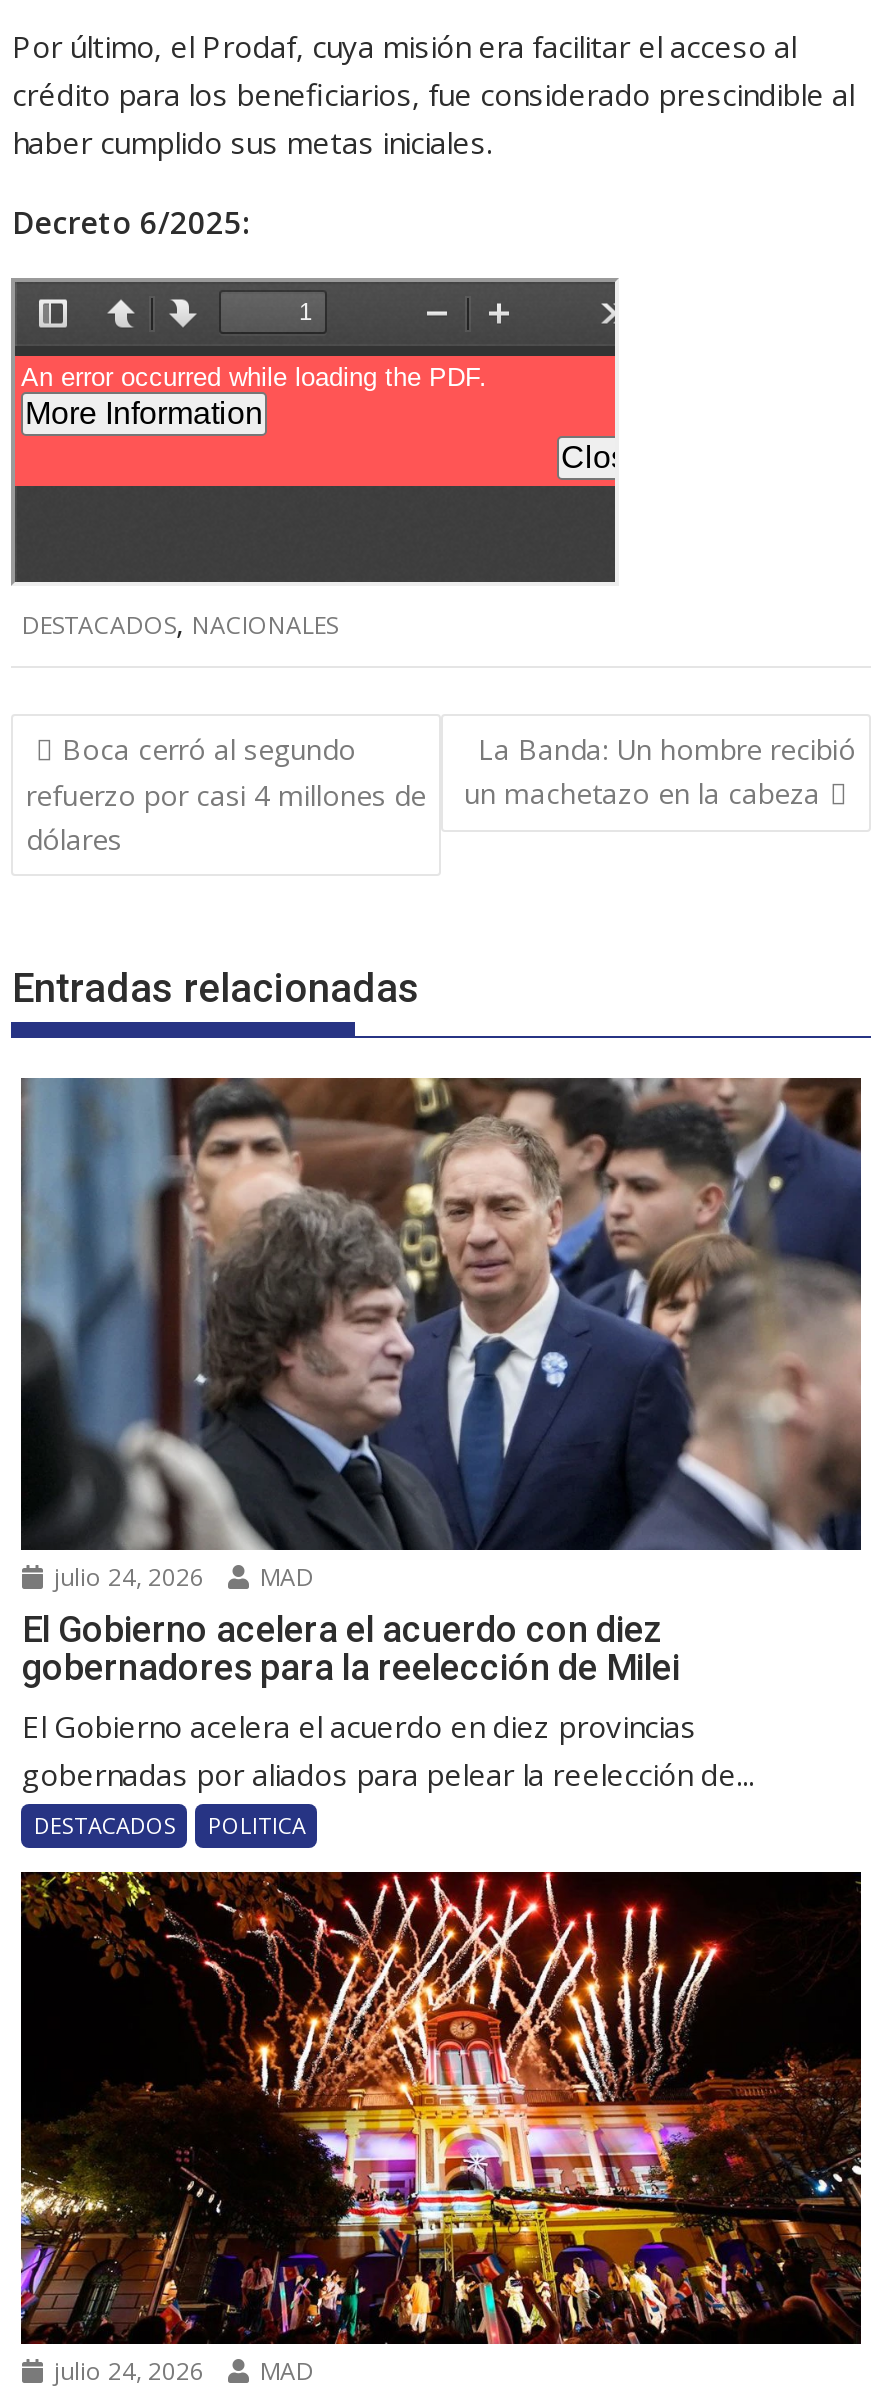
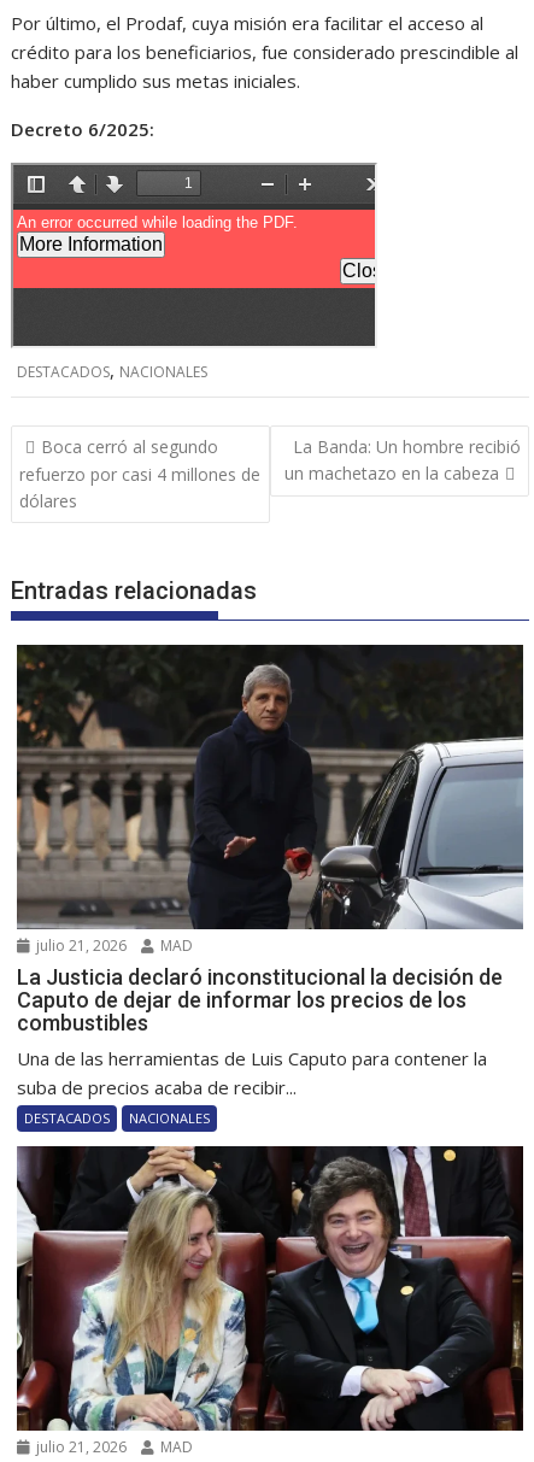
[19,1076,863,1594] [image] | julio 24, 2026 MAD -> [16,644,523,956] [image] | julio 21, 2026 MAD
[22,1608,754,1794] El Gobierno acelera el acuerdo con diez | gobernadores para la reelección de Milei | El Gobierno acelera el acuerdo en diez provincias | gobernadas por aliados para pelear la reelección de... -> [17,964,503,1099] La Justicia declaró inconstitucional la decisión de | Caputo de dejar de informar los precios de los | combustibles | Una de las herramientas de Luis Caputo para contener la | suba de precios acaba de recibir...
[208,1810,306,1840] POLITICA -> [130,1109,210,1127] NACIONALES
[19,1870,861,2388] [image] | julio 24, 2026 MAD -> [16,1145,523,1457] [image] | julio 21, 2026 MAD

